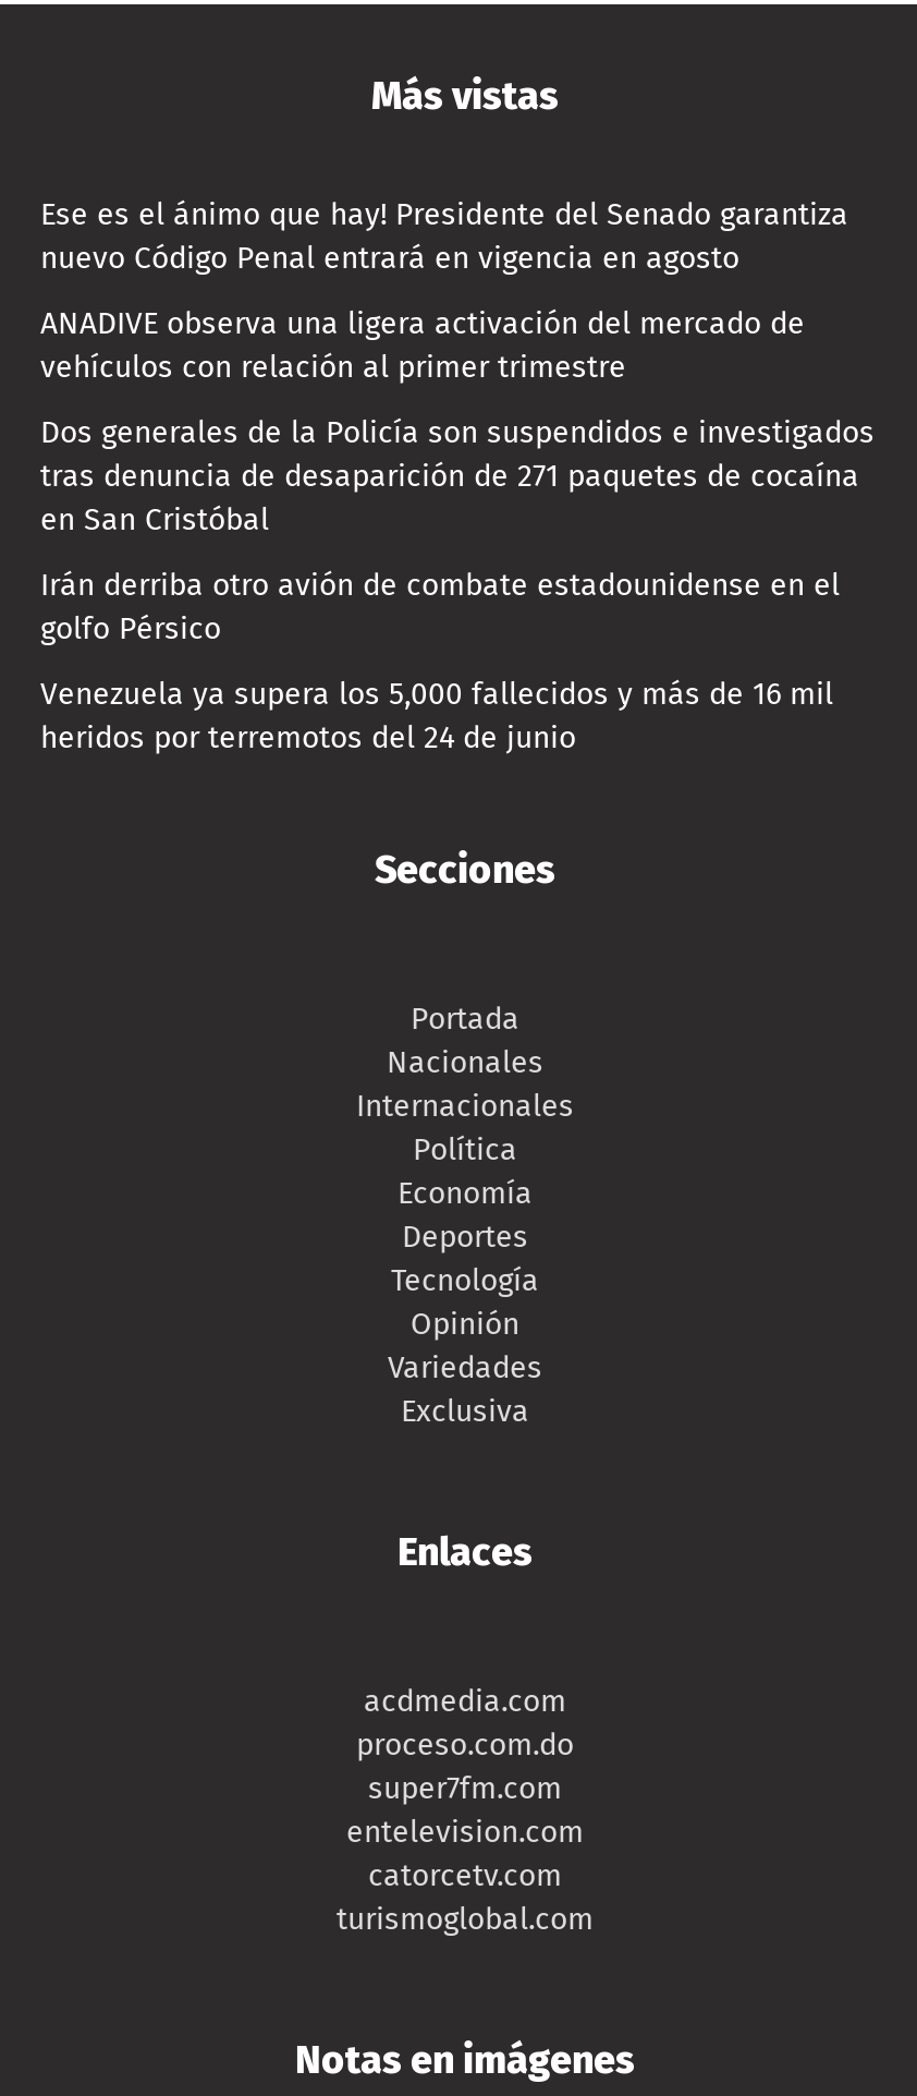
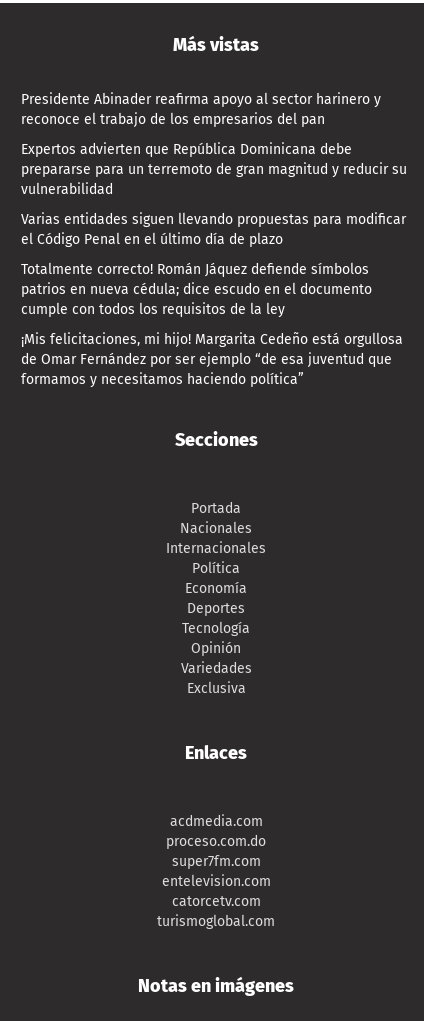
[40,197,848,278] Ese es el ánimo que hay! Presidente del Senado garantiza | nuevo Código Penal entrará en vigencia en agosto -> [21,91,381,128] Presidente Abinader reafirma apoyo al sector harinero y | reconoce el trabajo de los empresarios del pan
[40,306,805,387] ANADIVE observa una ligera activación del mercado de | vehículos con relación al primer trimestre -> [21,141,407,198] Expertos advierten que República Dominicana debe | prepararse para un terremoto de gran magnitud y reducir su | vulnerabilidad
[40,415,875,539] Dos generales de la Policía son suspendidos e investigados | tras denuncia de desaparición de 271 paquetes de cocaína | en San Cristóbal -> [21,211,406,248] Varias entidades siguen llevando propuestas para modificar | el Código Penal en el último día de plazo
[40,568,840,648] Irán derriba otro avión de combate estadounidense en el | golfo Pérsico -> [21,261,372,318] Totalmente correcto! Román Jáquez defiende símbolos | patrios en nueva cédula; dice escudo en el documento | cumple con todos los requisitos de la ley
[40,677,833,757] Venezuela ya supera los 5,000 fallecidos y más de 16 mil | heridos por terremotos del 24 de junio -> [21,331,403,388] ¡Mis felicitaciones, mi hijo! Margarita Cedeño está orgullosa | de Omar Fernández por ser ejemplo “de esa juventud que | formamos y necesitamos haciendo política”

